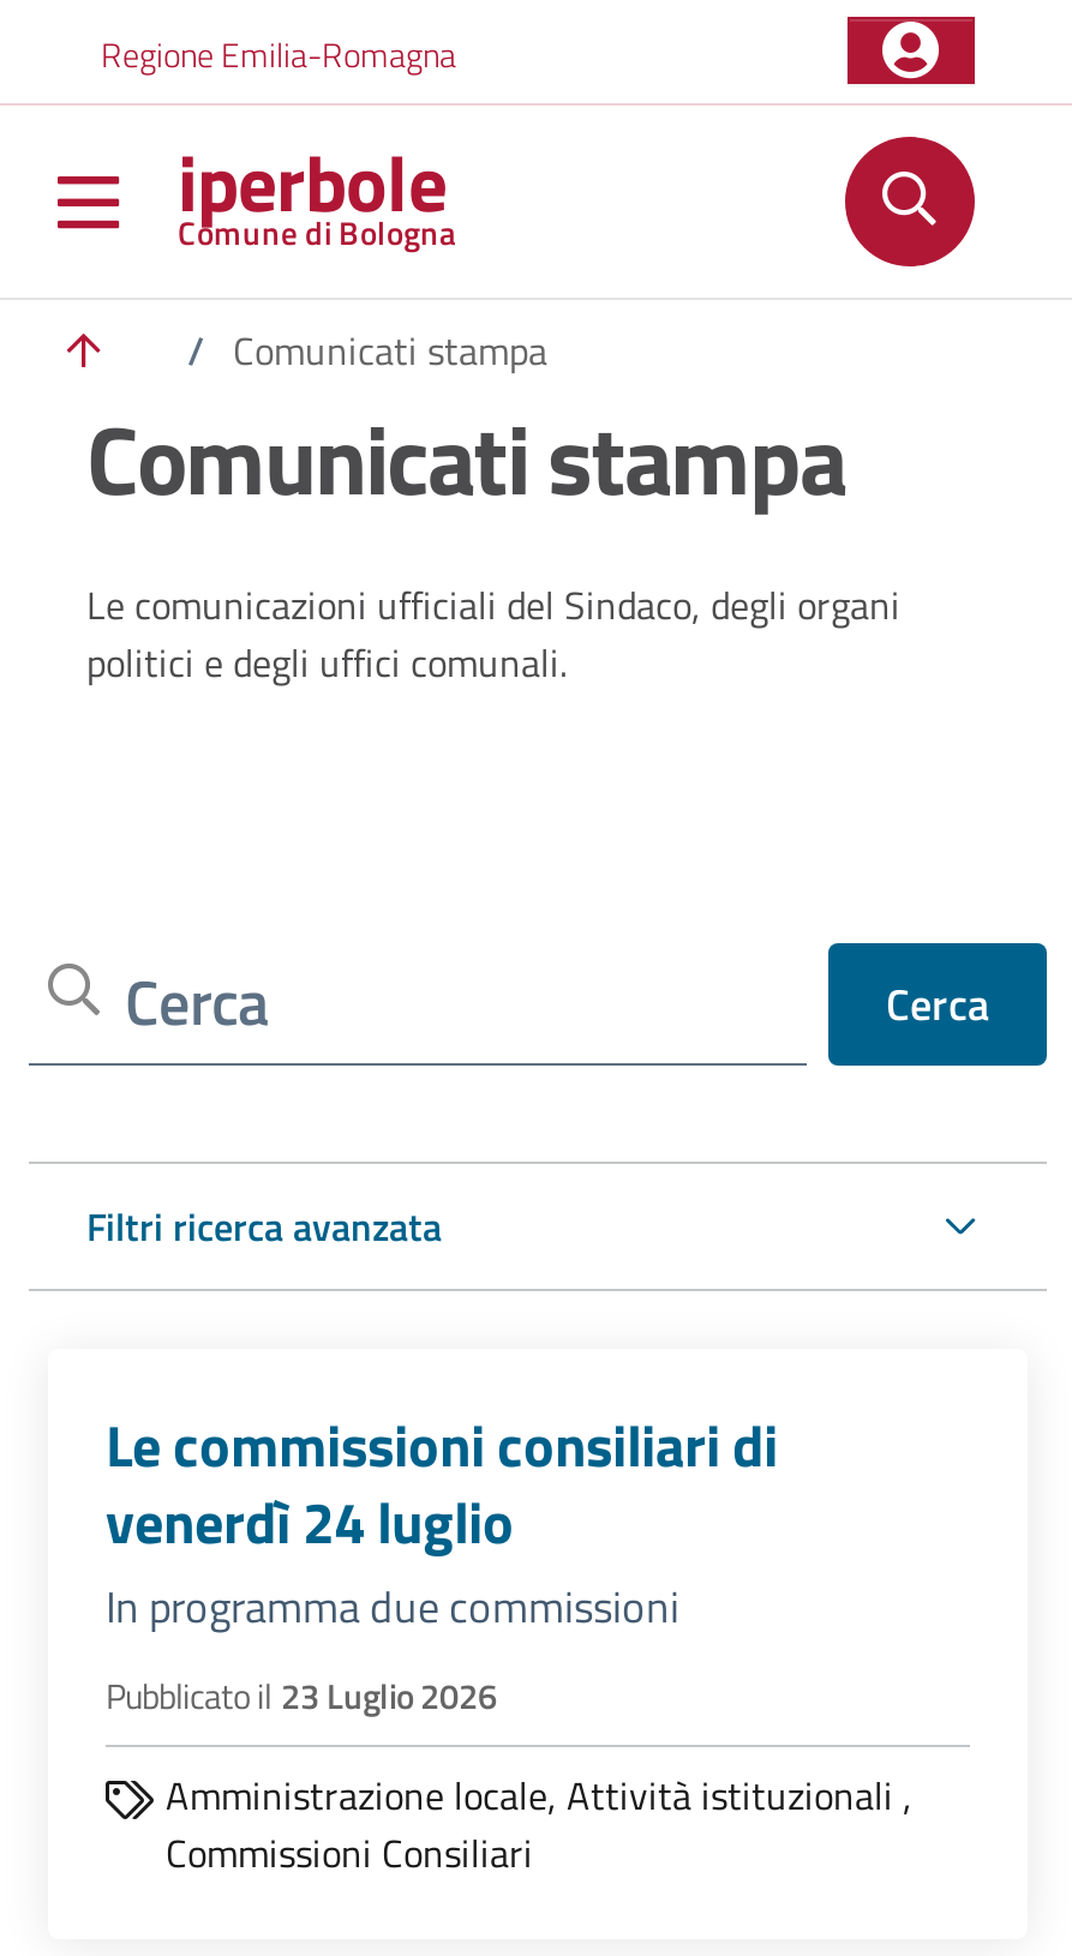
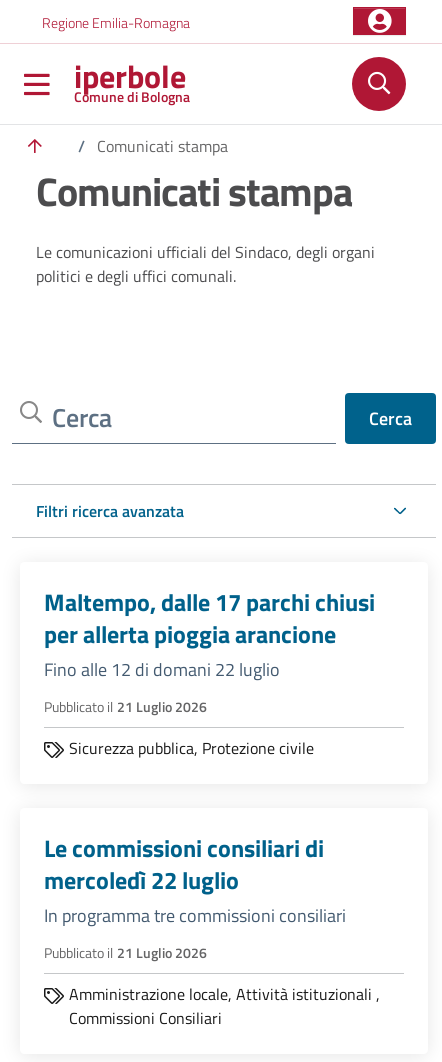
none -> [44,584,375,760] Maltempo, dalle 17 parchi chiusi | per allerta pioggia arancione | Fino alle 12 di domani 22 luglio | Pubblicato il 21 Luglio 2026 | Sicurezza pubblica, Protezione civile
[106,1479,679,1640] venerdì 24 luglio | In programma due commissioni -> [44,862,346,929] mercoledì 22 luglio | In programma tre commissioni consiliari
[106,1671,497,1724] Pubblicato il 23 Luglio 2026 -> [44,942,207,964] Pubblicato il 21 Luglio 2026

